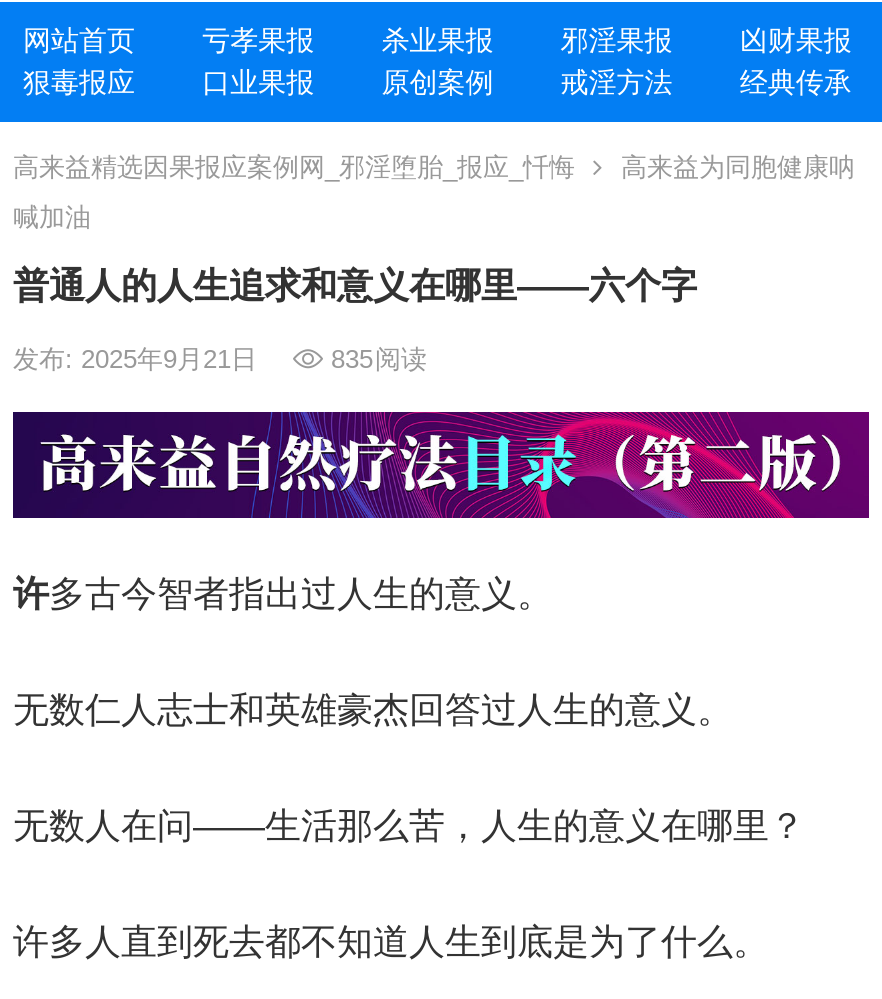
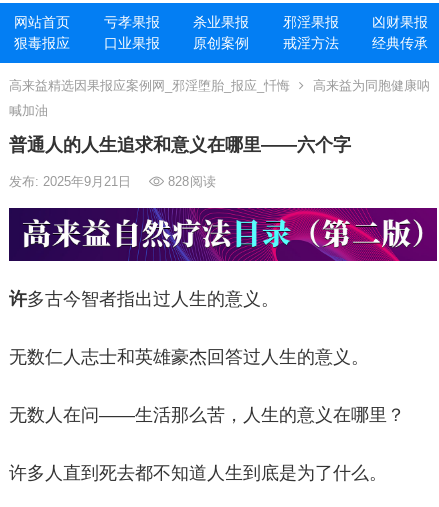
[13,344,427,374] 发布: 2025年9月21日 835阅读 -> [9,174,216,189] 发布: 2025年9月21日 828阅读

